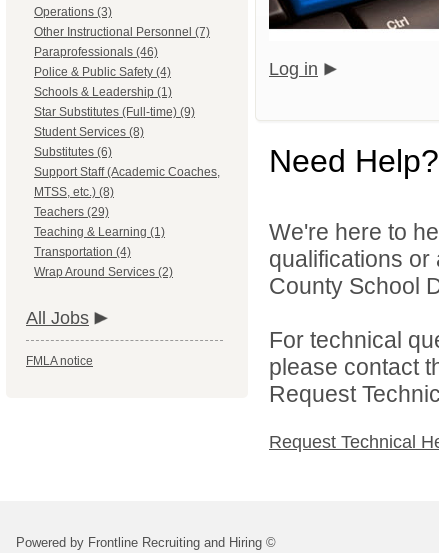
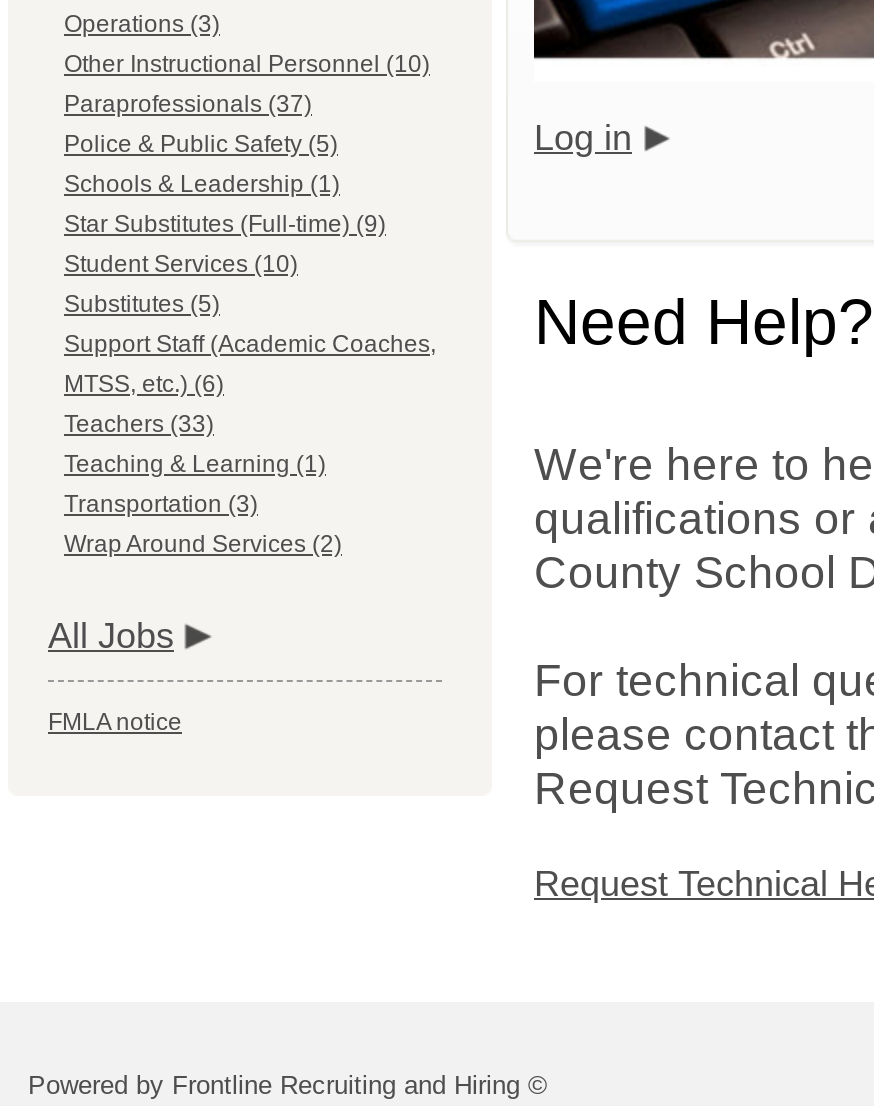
[34,25,210,39] Other Instructional Personnel (7) -> [64,50,430,78] Other Instructional Personnel (10)
[34,45,158,59] Paraprofessionals (46) -> [64,90,312,118] Paraprofessionals (37)
[34,65,171,79] Police & Public Safety (4) -> [64,130,338,158] Police & Public Safety (5)
[34,125,144,139] Student Services (8) -> [64,250,298,278] Student Services (10)
[34,145,112,159] Substitutes (6) -> [64,290,220,318] Substitutes (5)
[34,185,114,199] MTSS, etc.) (8) -> [64,370,224,398] MTSS, etc.) (6)
[34,205,109,219] Teachers (29) -> [64,410,214,438] Teachers (33)
[34,245,131,259] Transportation (4) -> [64,490,258,518] Transportation (3)

